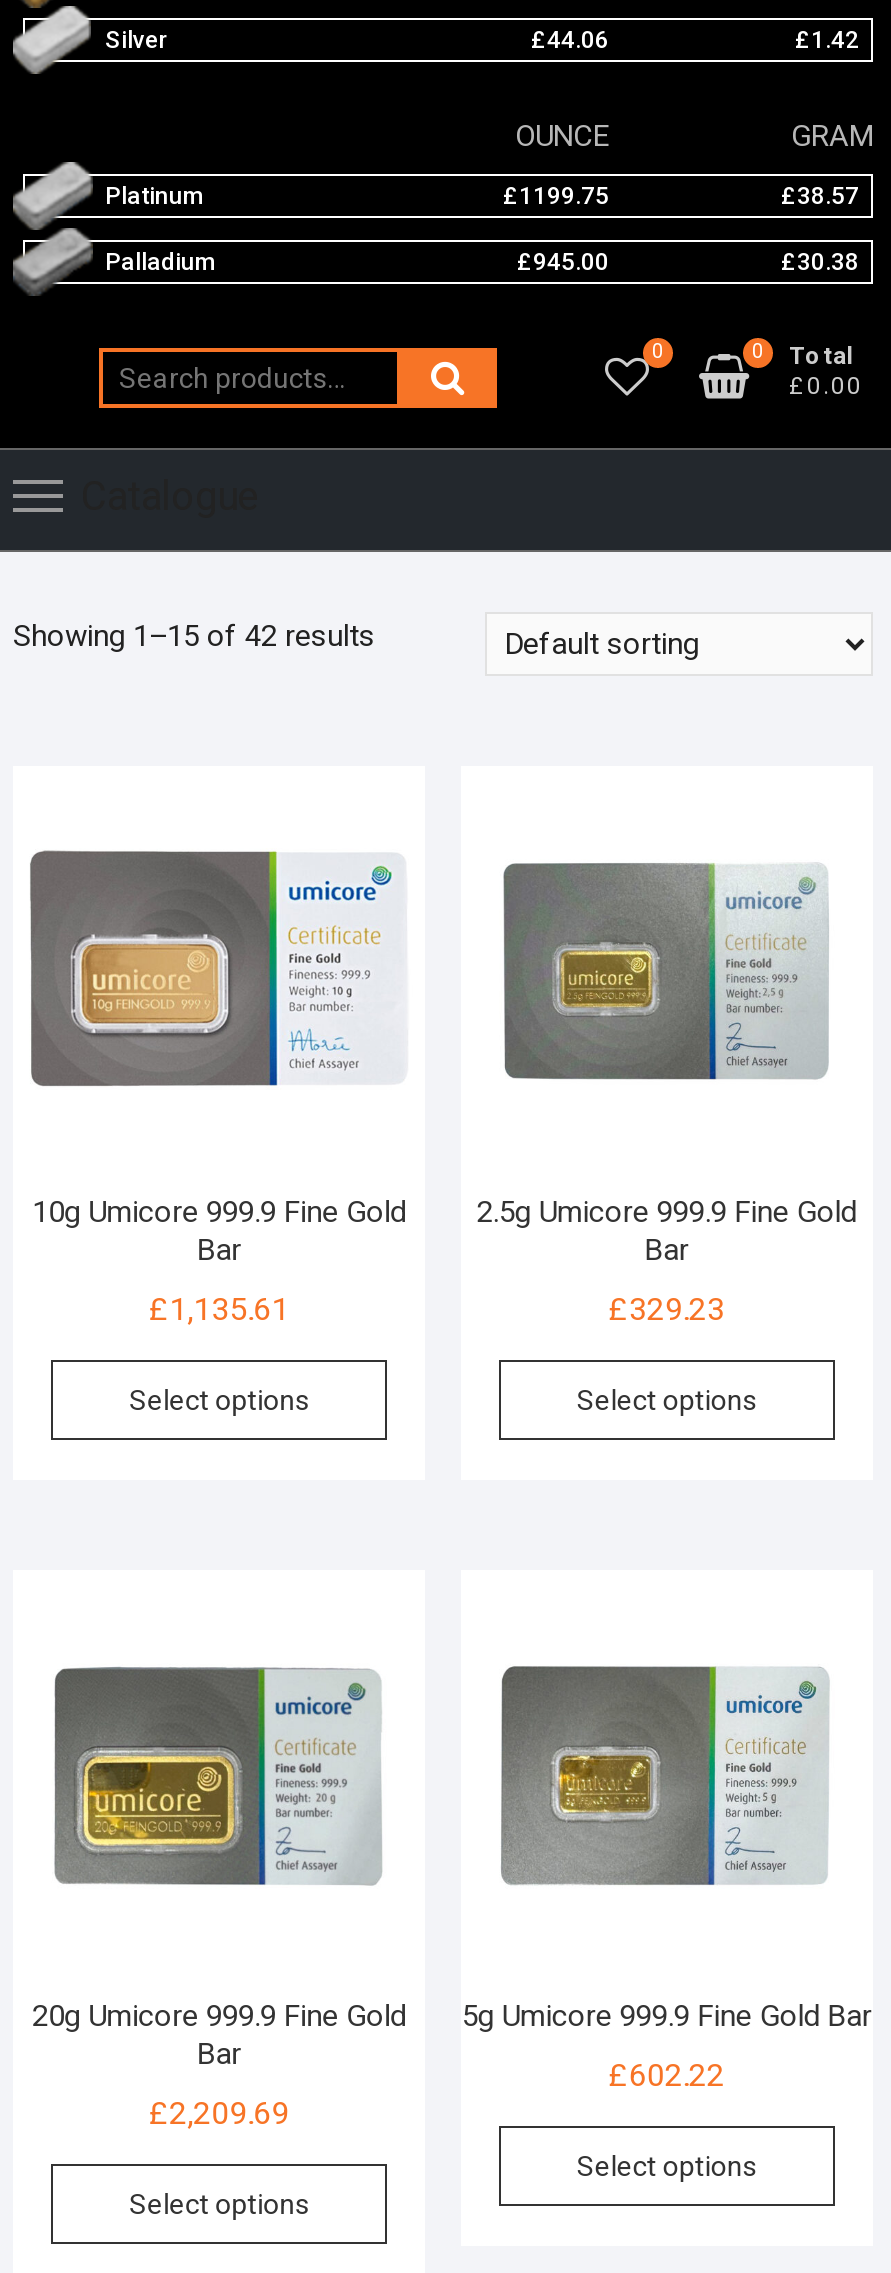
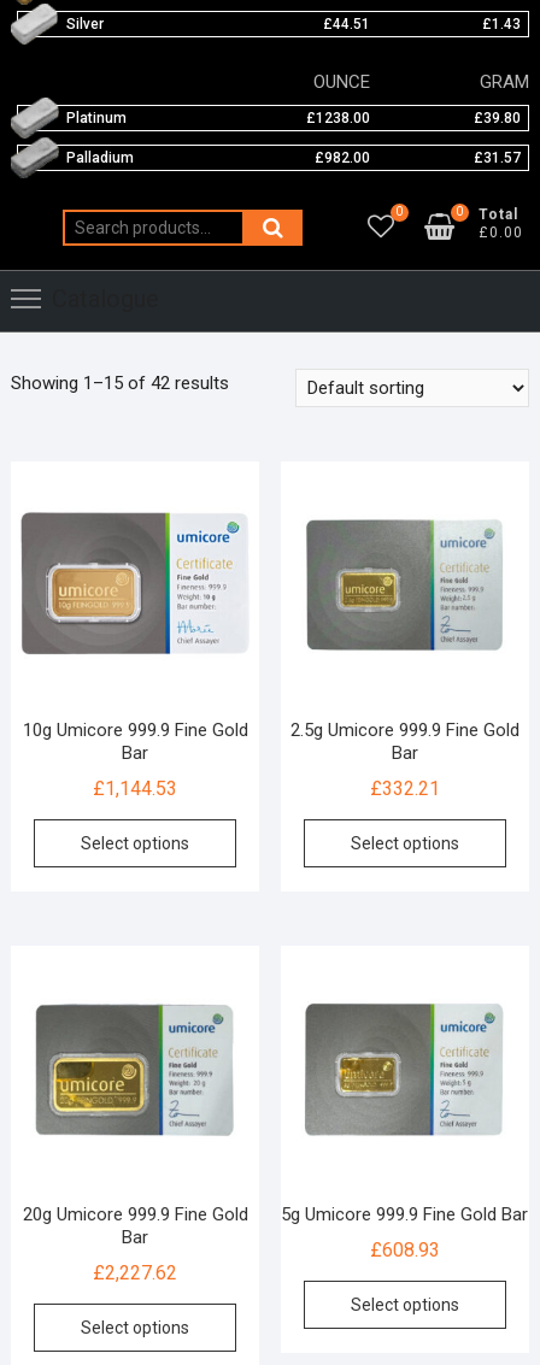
[531,26,609,54] £44.06 -> [323,16,370,33] £44.51
[795,26,859,54] £1.42 -> [482,16,521,33] £1.43
[503,182,609,210] £1199.75 -> [306,110,370,127] £1238.00
[781,182,859,210] £38.57 -> [474,110,521,127] £39.80
[517,248,609,276] £945.00 -> [315,149,370,166] £982.00
[781,248,859,276] £30.38 -> [474,149,521,166] £31.57
[149,1291,289,1329] £1,135.61 -> [93,778,177,800] £1,144.53
[609,1291,725,1329] £329.23 -> [370,778,440,800] £332.21
[609,2056,725,2094] £602.22 -> [370,1239,440,1262] £608.93
[149,2094,289,2132] £2,209.69 -> [93,1262,177,1285] £2,227.62

